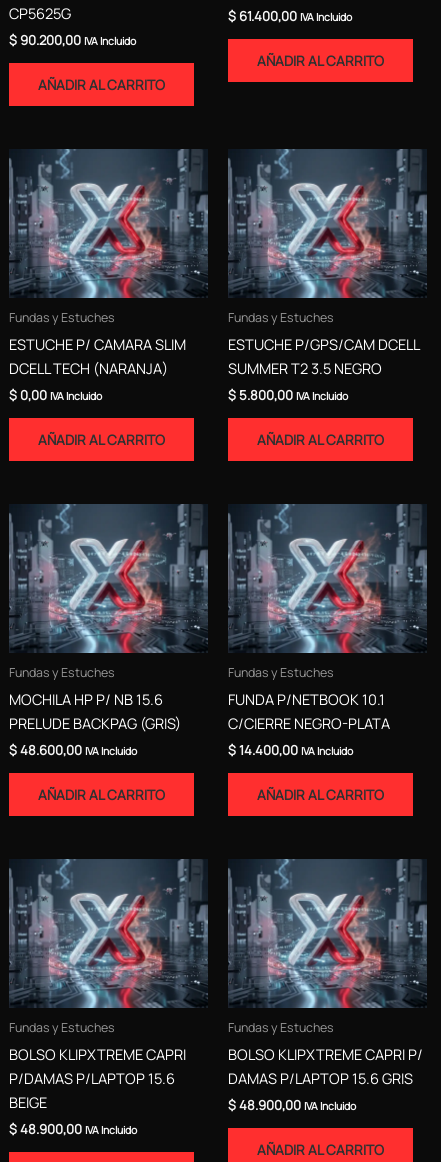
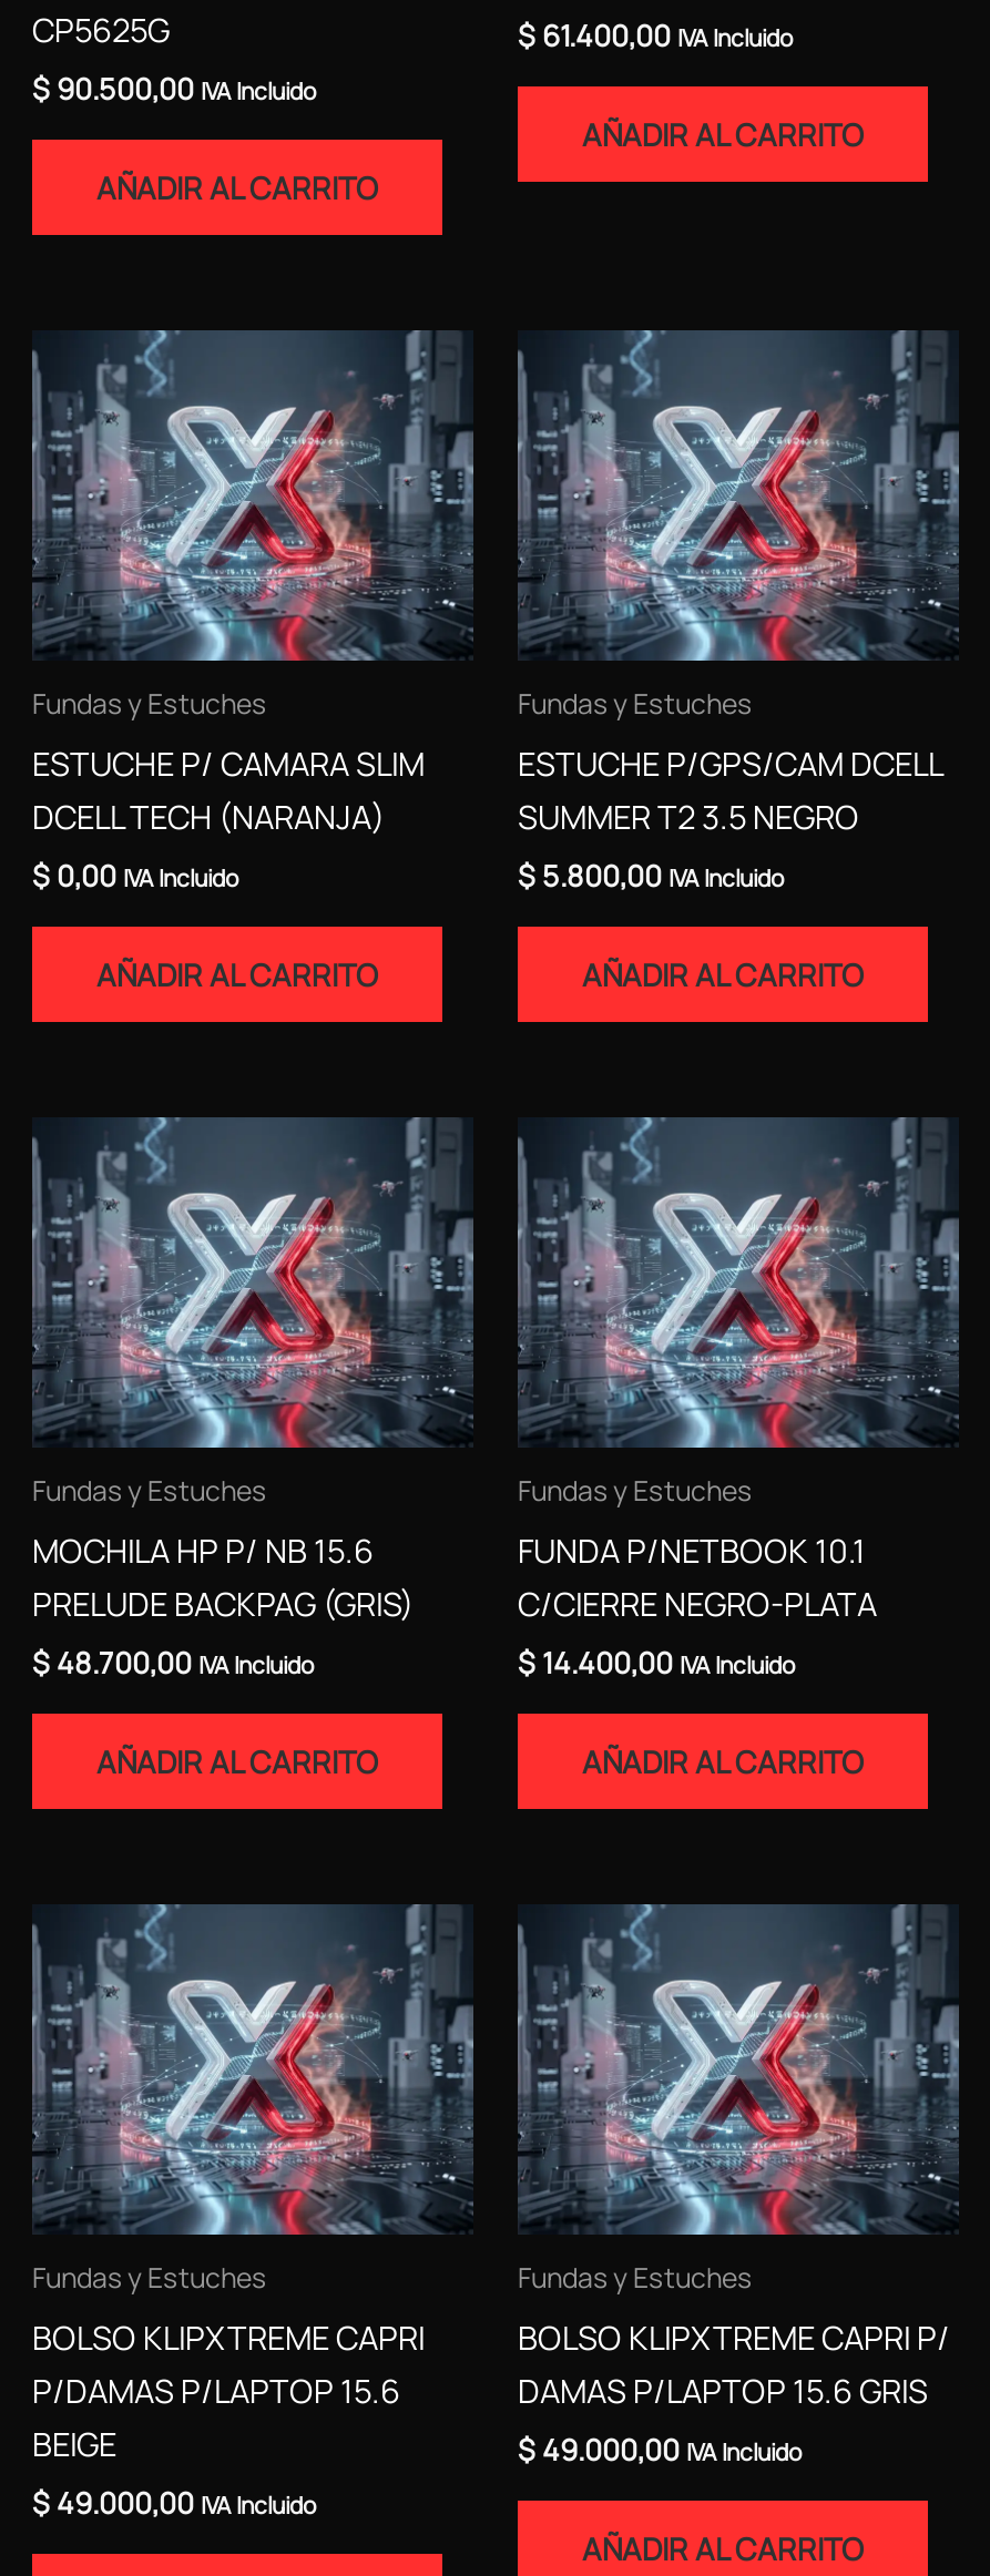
[9,31,136,49] $90.200,00 IVA Incluido -> [32,69,316,109] $90.500,00 IVA Incluido
[9,741,137,759] $48.600,00 IVA Incluido -> [32,1643,314,1683] $48.700,00 IVA Incluido
[228,1096,356,1114] $48.900,00 IVA Incluido -> [518,2431,802,2470] $49.000,00 IVA Incluido
[9,1120,137,1138] $48.900,00 IVA Incluido -> [32,2484,316,2524] $49.000,00 IVA Incluido

